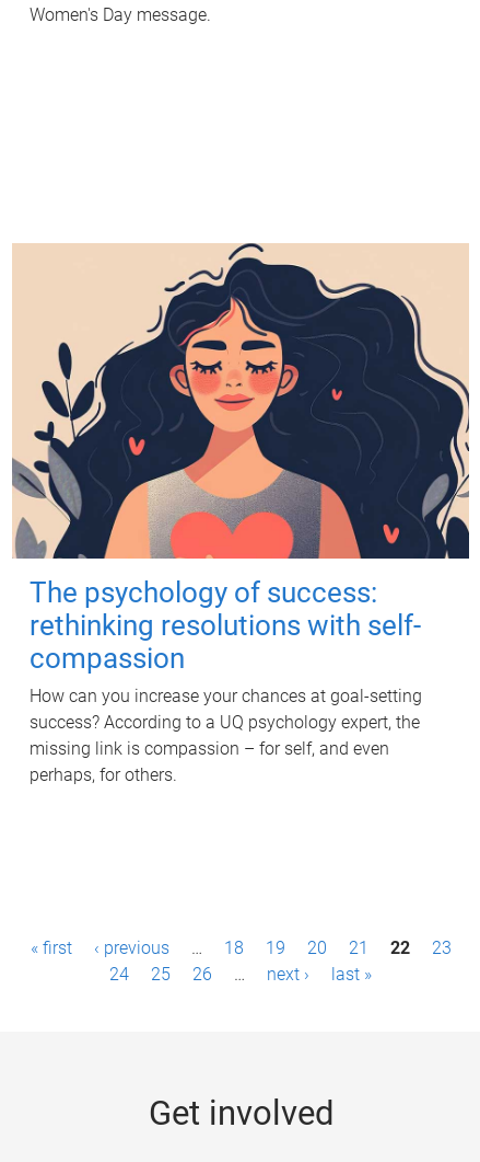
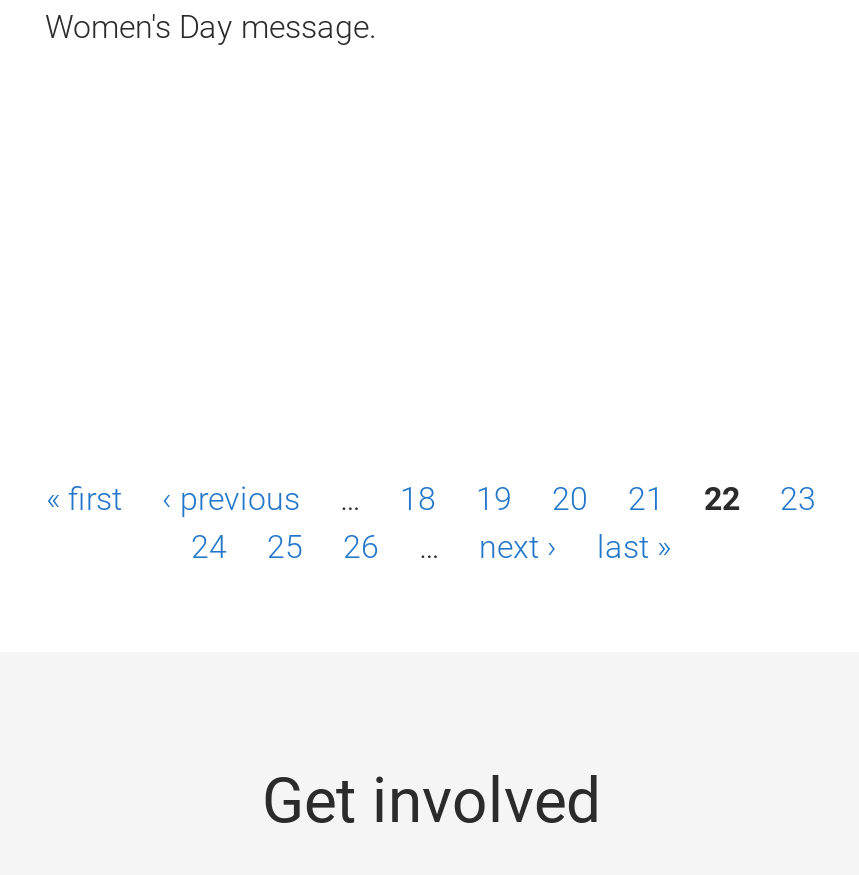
[11,242,470,785] [image] | The psychology of success: | rethinking resolutions with self- | compassion | How can you increase your chances at goal-setting | success? According to a UQ psychology expert, the | missing link is compassion – for self, and even | perhaps, for others. -> none

